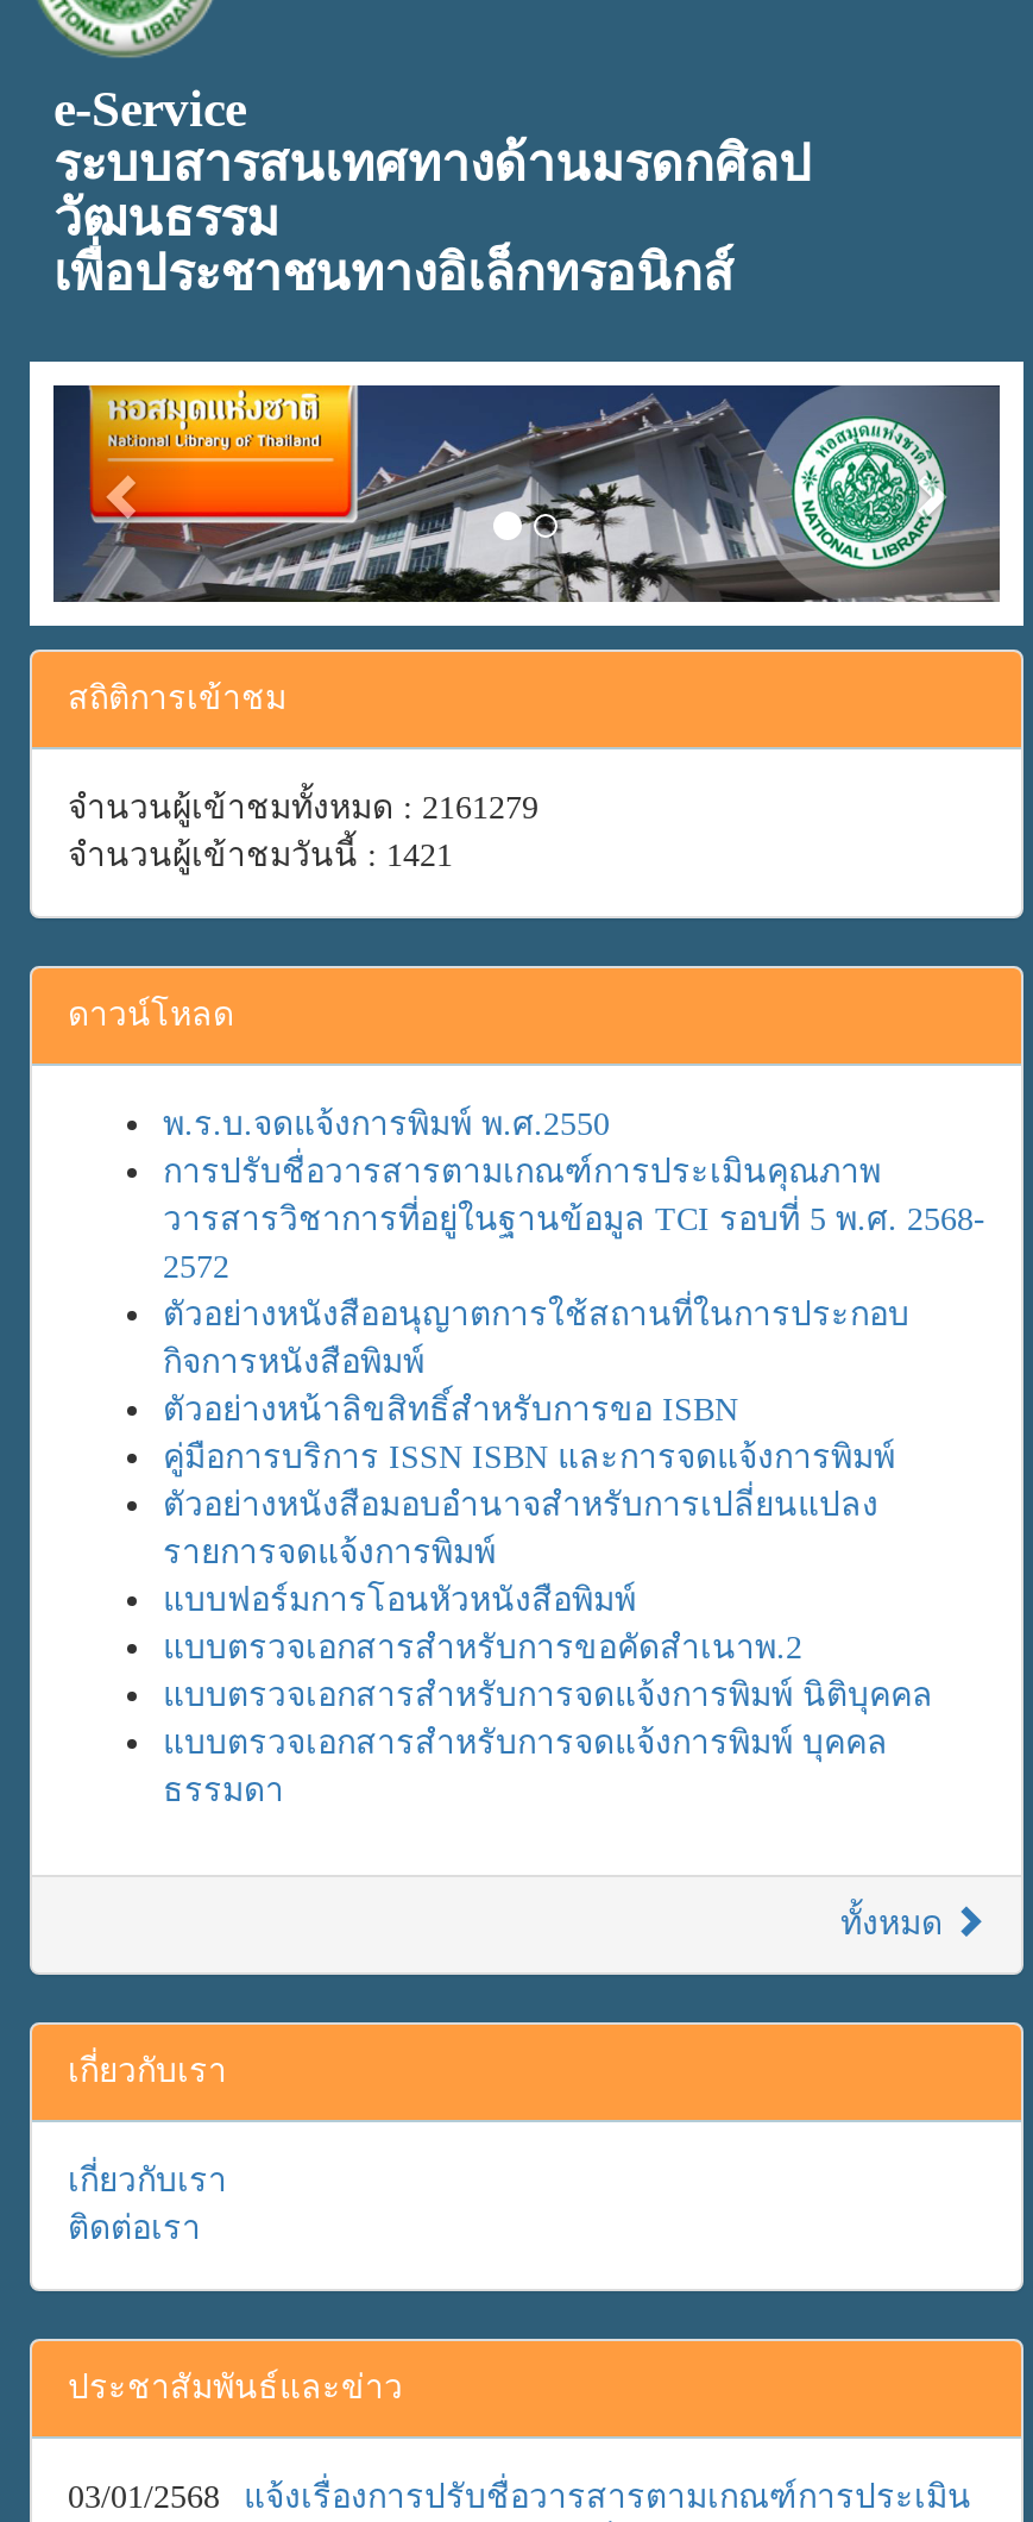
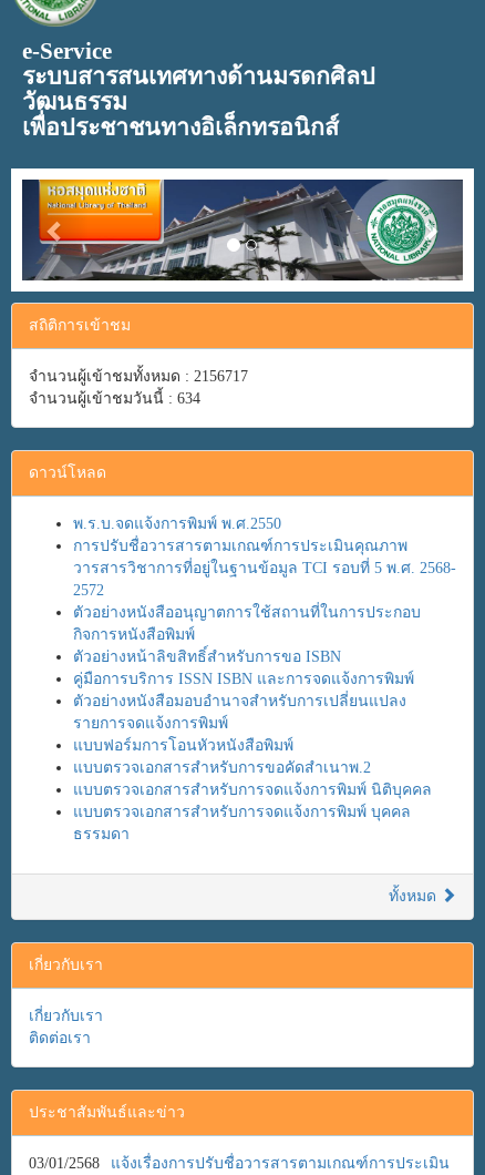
[68,790,538,826] จำนวนผู้เข้าชมทั้งหมด : 2161279 -> [29,368,248,385] จำนวนผู้เข้าชมทั้งหมด : 2156717
[68,838,453,874] จำนวนผู้เข้าชมวันนี้ : 1421 -> [29,390,200,407] จำนวนผู้เข้าชมวันนี้ : 634

